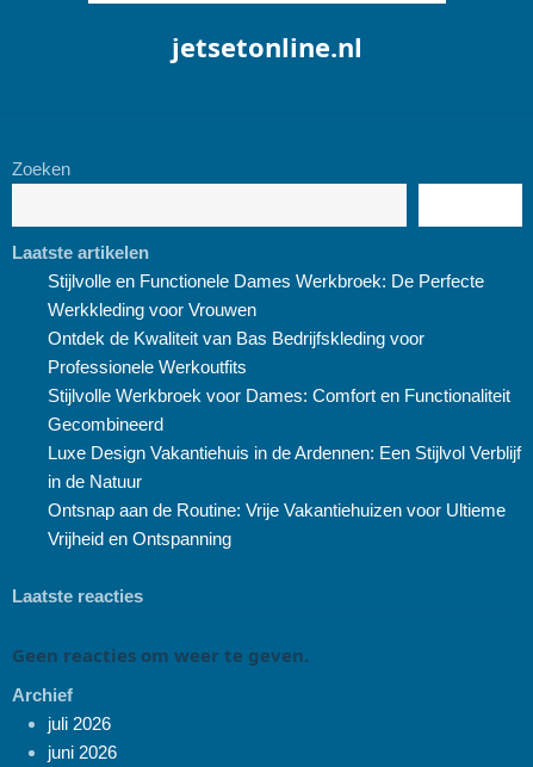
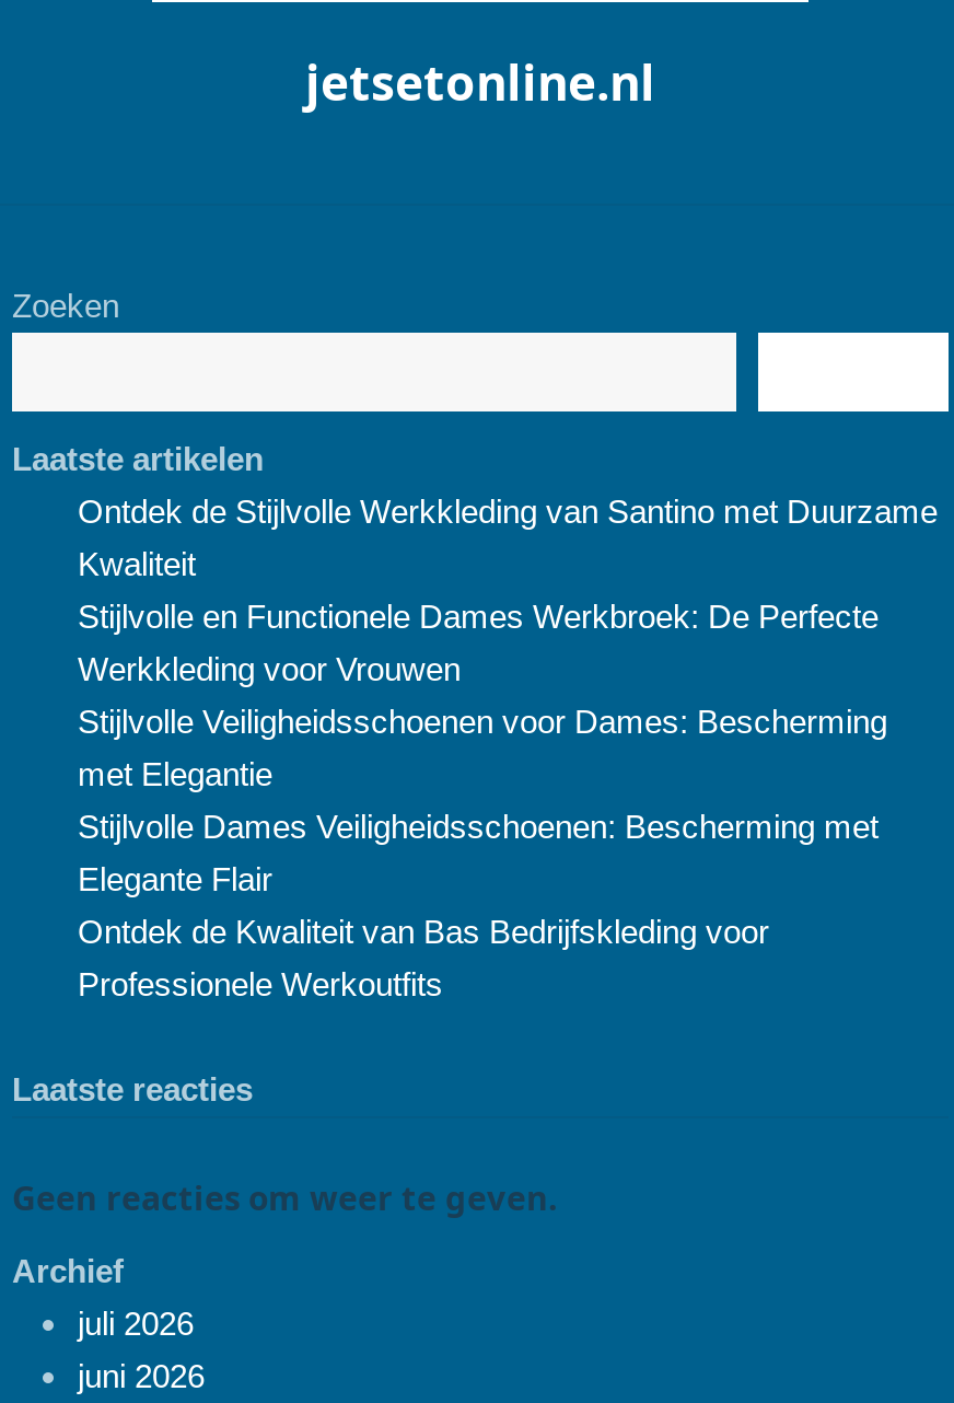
none -> [78,492,938,582] Ontdek de Stijlvolle Werkkleding van Santino met Duurzame | Kwaliteit
moved [48,271,484,320] -> [78,598,879,687]: Stijlvolle en Functionele Dames Werkbroek: De Perfecte | Werkkleding voor Vrouwen
none -> [78,703,887,897] Stijlvolle Veiligheidsschoenen voor Dames: Bescherming | met Elegantie | Stijlvolle Dames Veiligheidsschoenen: Bescherming met | Elegante Flair
moved [48,328,424,377] -> [78,913,769,1002]: Ontdek de Kwaliteit van Bas Bedrijfskleding voor | Professionele Werkoutfits
[48,385,521,549] Stijlvolle Werkbroek voor Dames: Comfort en Functionaliteit | Gecombineerd | Luxe Design Vakantiehuis in de Ardennen: Een Stijlvol Verblijf | in de Natuur | Ontsnap aan de Routine: Vrije Vakantiehuizen voor Ultieme | Vrijheid en Ontspanning -> none

